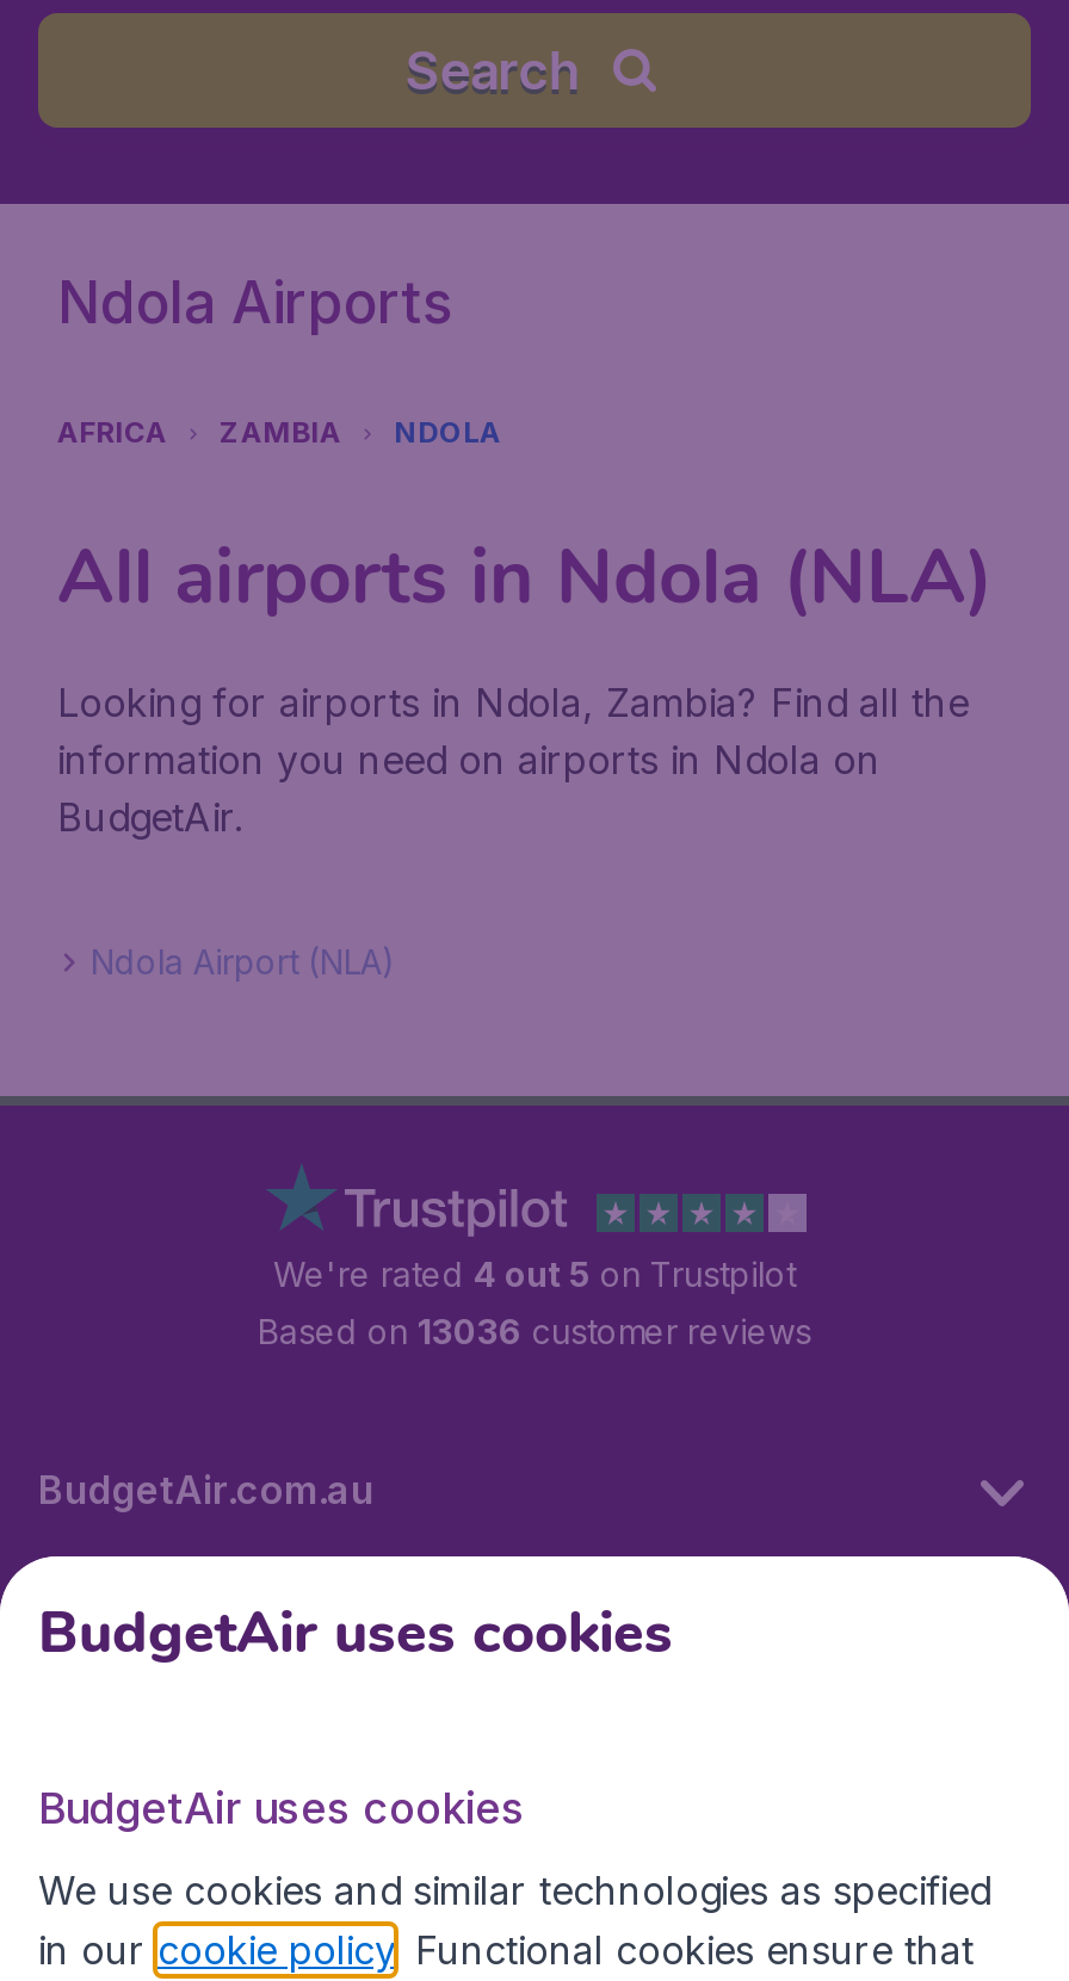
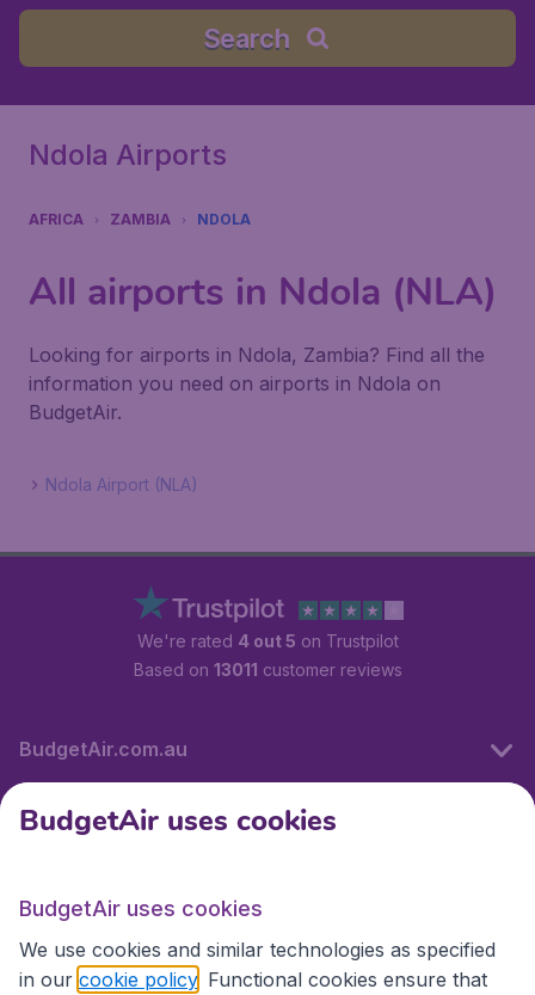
[258,1311,811,1351] Based on 13036 customer reviews -> [133,659,402,680] Based on 13011 customer reviews

